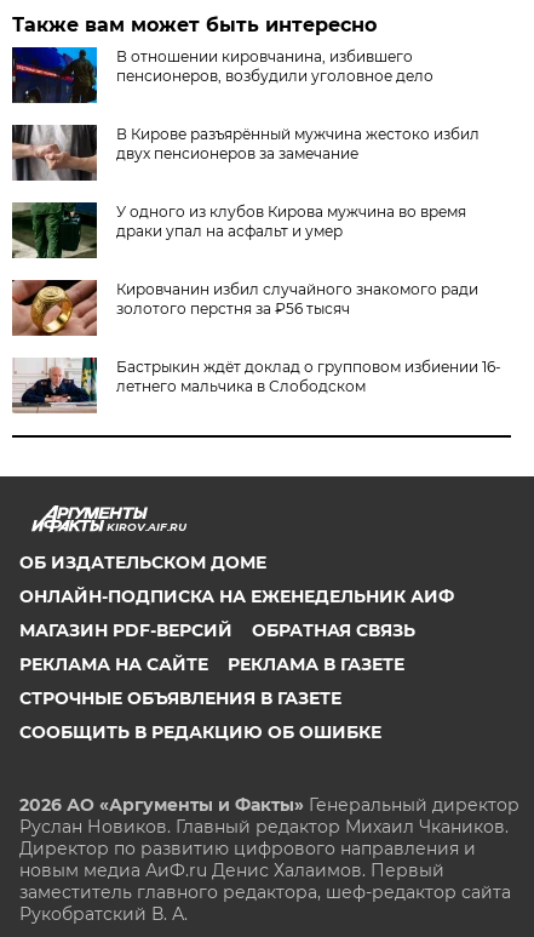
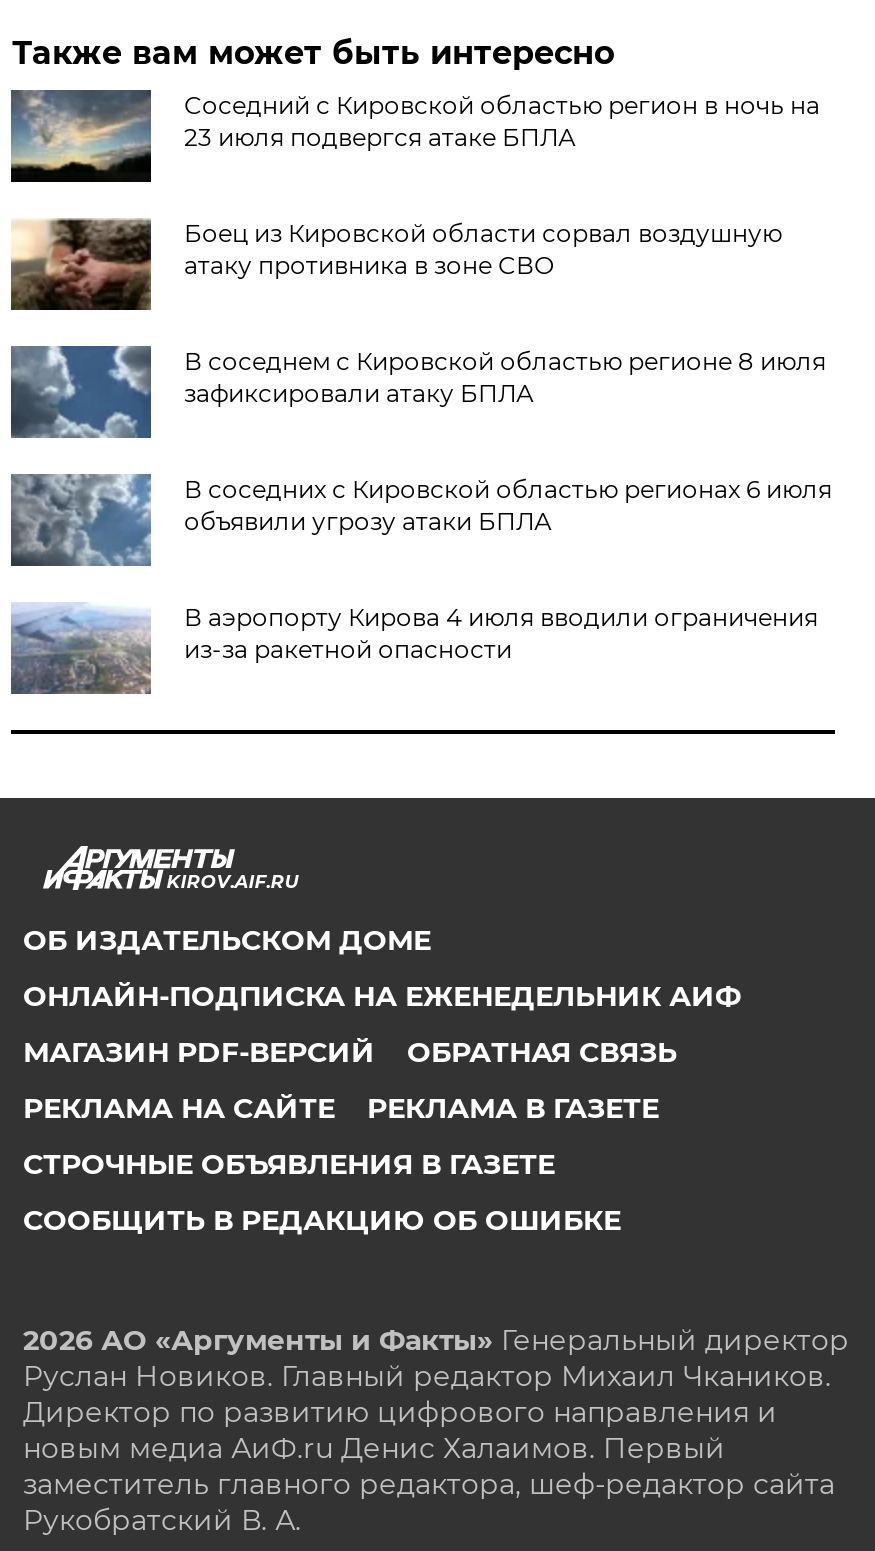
[11,46,434,104] [image] | В отношении кировчанина, избившего | пенсионеров, возбудили уголовное дело -> [9,88,820,184] [image] | Соседний с Кировской областью регион в ночь на | 23 июля подвергся атаке БПЛА
[11,124,480,182] [image] | В Кирове разъярённый мужчина жестоко избил | двух пенсионеров за замечание -> [11,218,782,310] [image] | Боец из Кировской области сорвал воздушную | атаку противника в зоне СВО
[11,201,467,259] [image] | У одного из клубов Кирова мужчина во время | драки упал на асфальт и умер -> [9,344,826,440] [image] | В соседнем с Кировской областью регионе 8 июля | зафиксировали атаку БПЛА
[11,279,479,337] [image] | Кировчанин избил случайного знакомого ради | золотого перстня за ₽56 тысяч -> [9,472,832,568] [image] | В соседних с Кировской областью регионах 6 июля | объявили угрозу атаки БПЛА
[12,356,502,413] [image] | Бастрыкин ждёт доклад о групповом избиении 16- | летнего мальчика в Слободском -> [11,602,818,696] [image] | В аэропорту Кирова 4 июля вводили ограничения | из-за ракетной опасности

